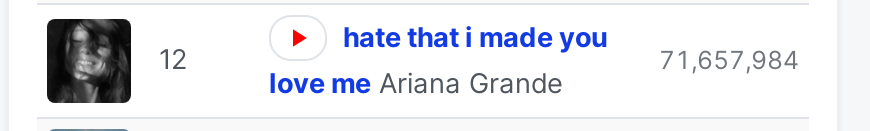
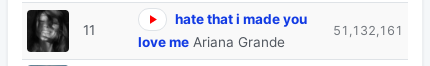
[159,43,187,75] 12 -> [83,22,95,38] 11
[659,45,799,75] 71,657,984 -> [333,23,403,38] 51,132,161

